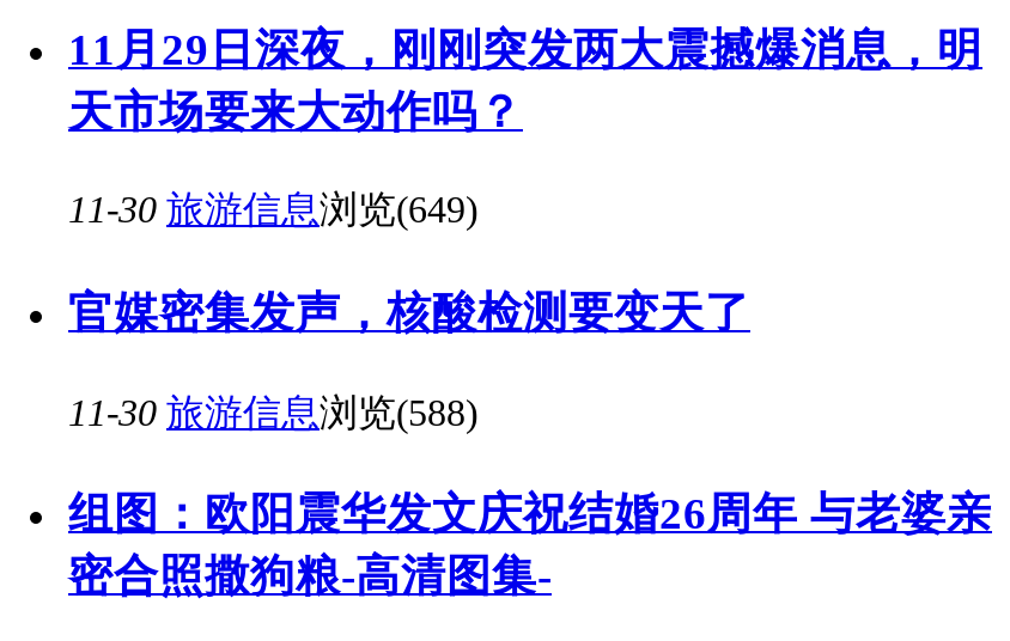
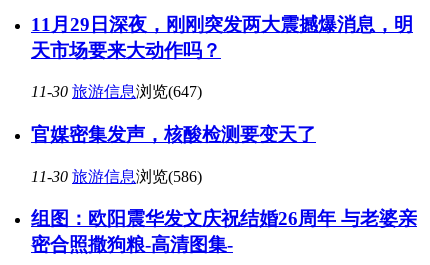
[68,190,477,230] 11-30 旅游信息浏览(649) -> [31,83,202,100] 11-30 旅游信息浏览(647)
[68,392,477,432] 11-30 旅游信息浏览(588) -> [31,168,202,185] 11-30 旅游信息浏览(586)

